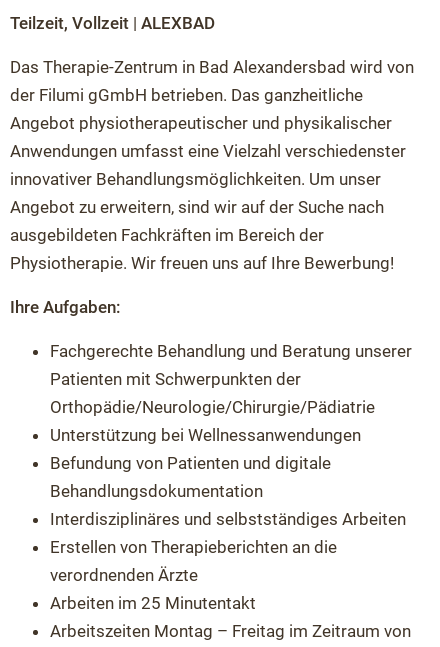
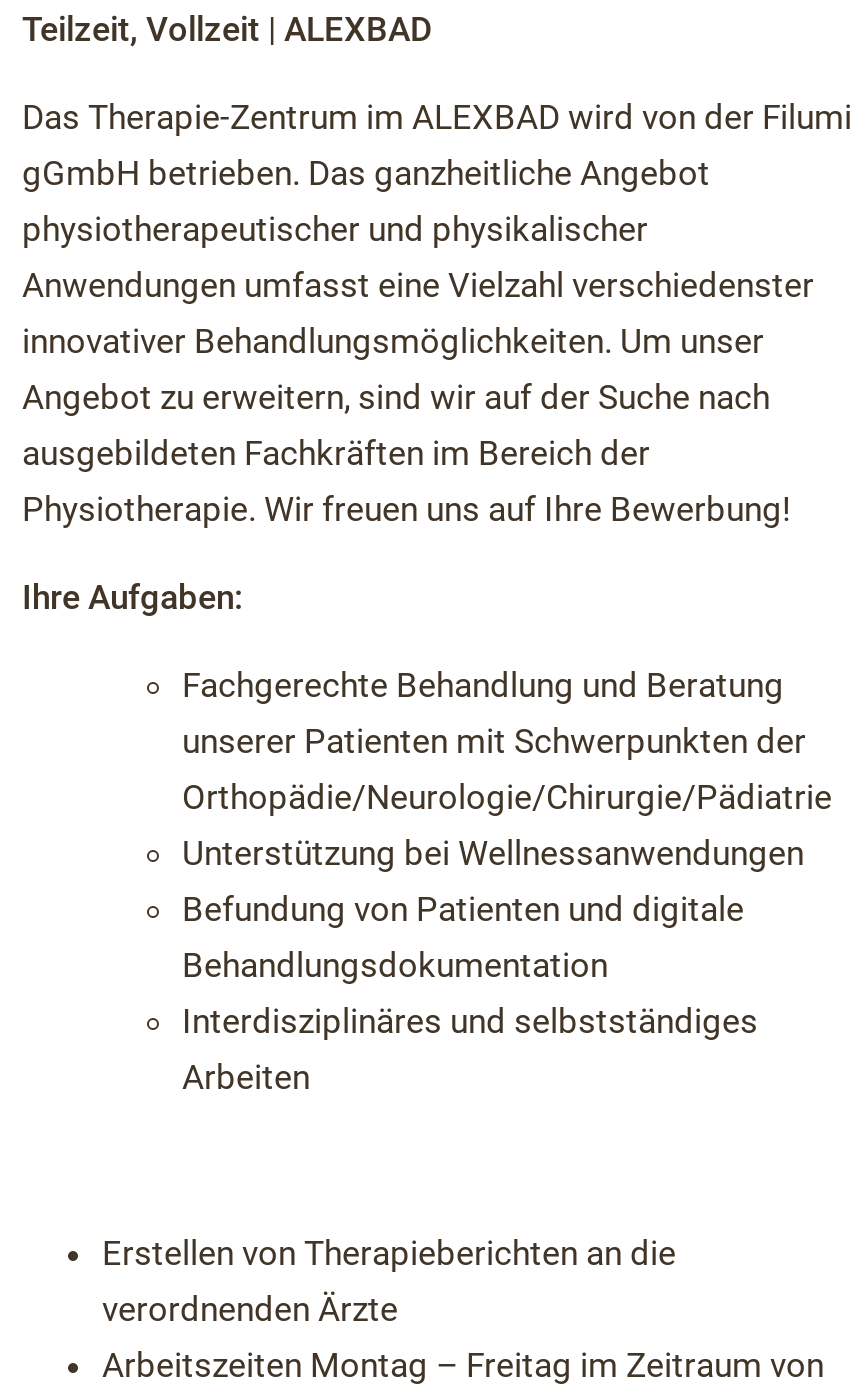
[10,57,414,133] Das Therapie-Zentrum in Bad Alexandersbad wird von | der Filumi gGmbH betrieben. Das ganzheitliche | Angebot physiotherapeutischer und physikalischer -> [22,97,852,249] Das Therapie-Zentrum im ALEXBAD wird von der Filumi | gGmbH betrieben. Das ganzheitliche Angebot | physiotherapeutischer und physikalischer
moved [50,537,337,585] -> [102,1233,676,1329]: Erstellen von Therapieberichten an die | verordnenden Ärzte
[50,593,256,613] Arbeiten im 25 Minutentakt -> none

